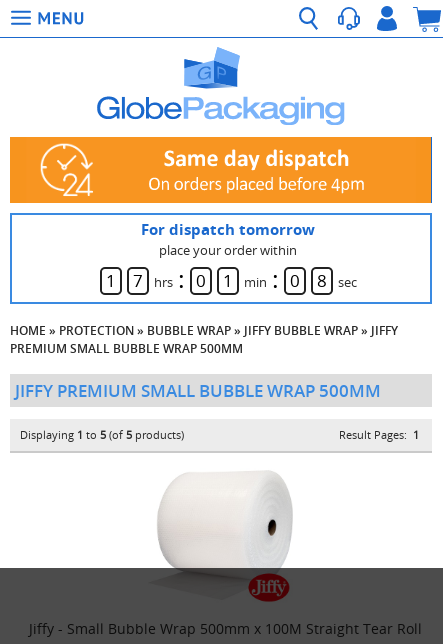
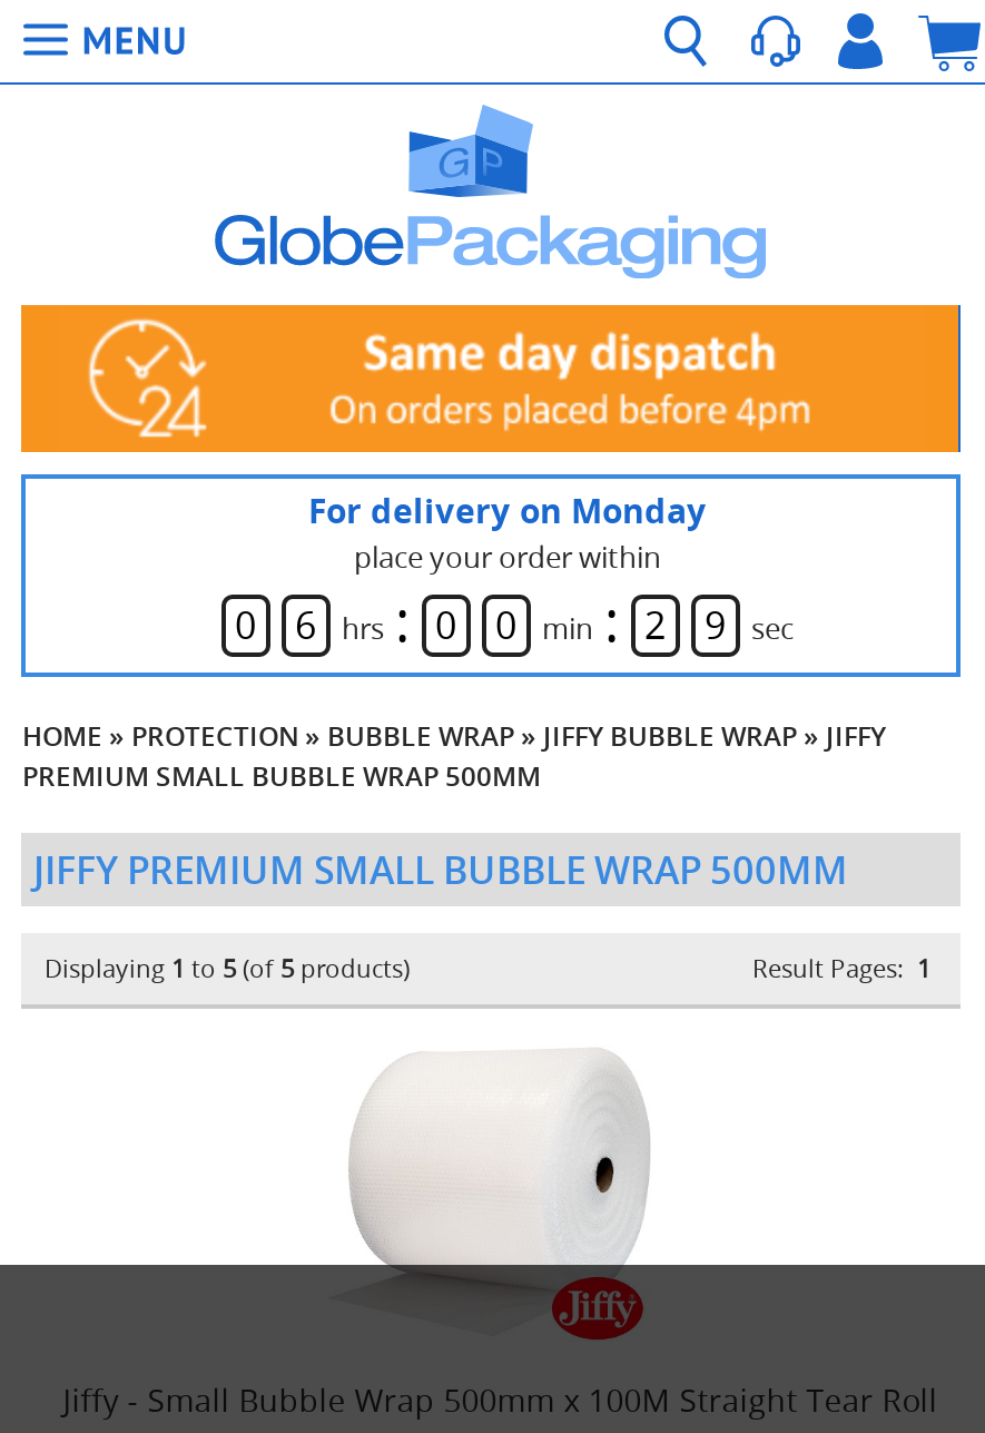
[141,219,315,240] For dispatch tomorrow -> [308,487,707,534] For delivery on Monday
[244,262,300,295] min : 0 -> [542,583,667,656] min : 2
[106,269,116,292] 1 -> [235,598,257,649] 0
[133,269,143,292] 7 -> [295,598,317,649] 6
[223,269,233,292] 1 -> [495,598,518,649] 0

